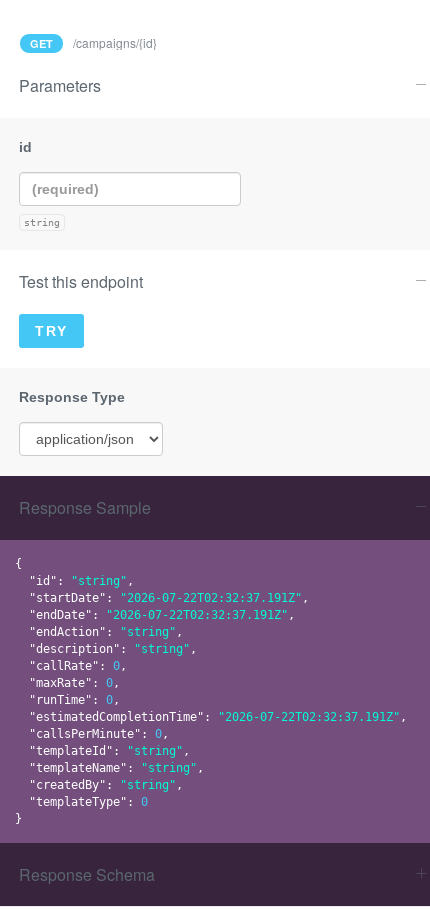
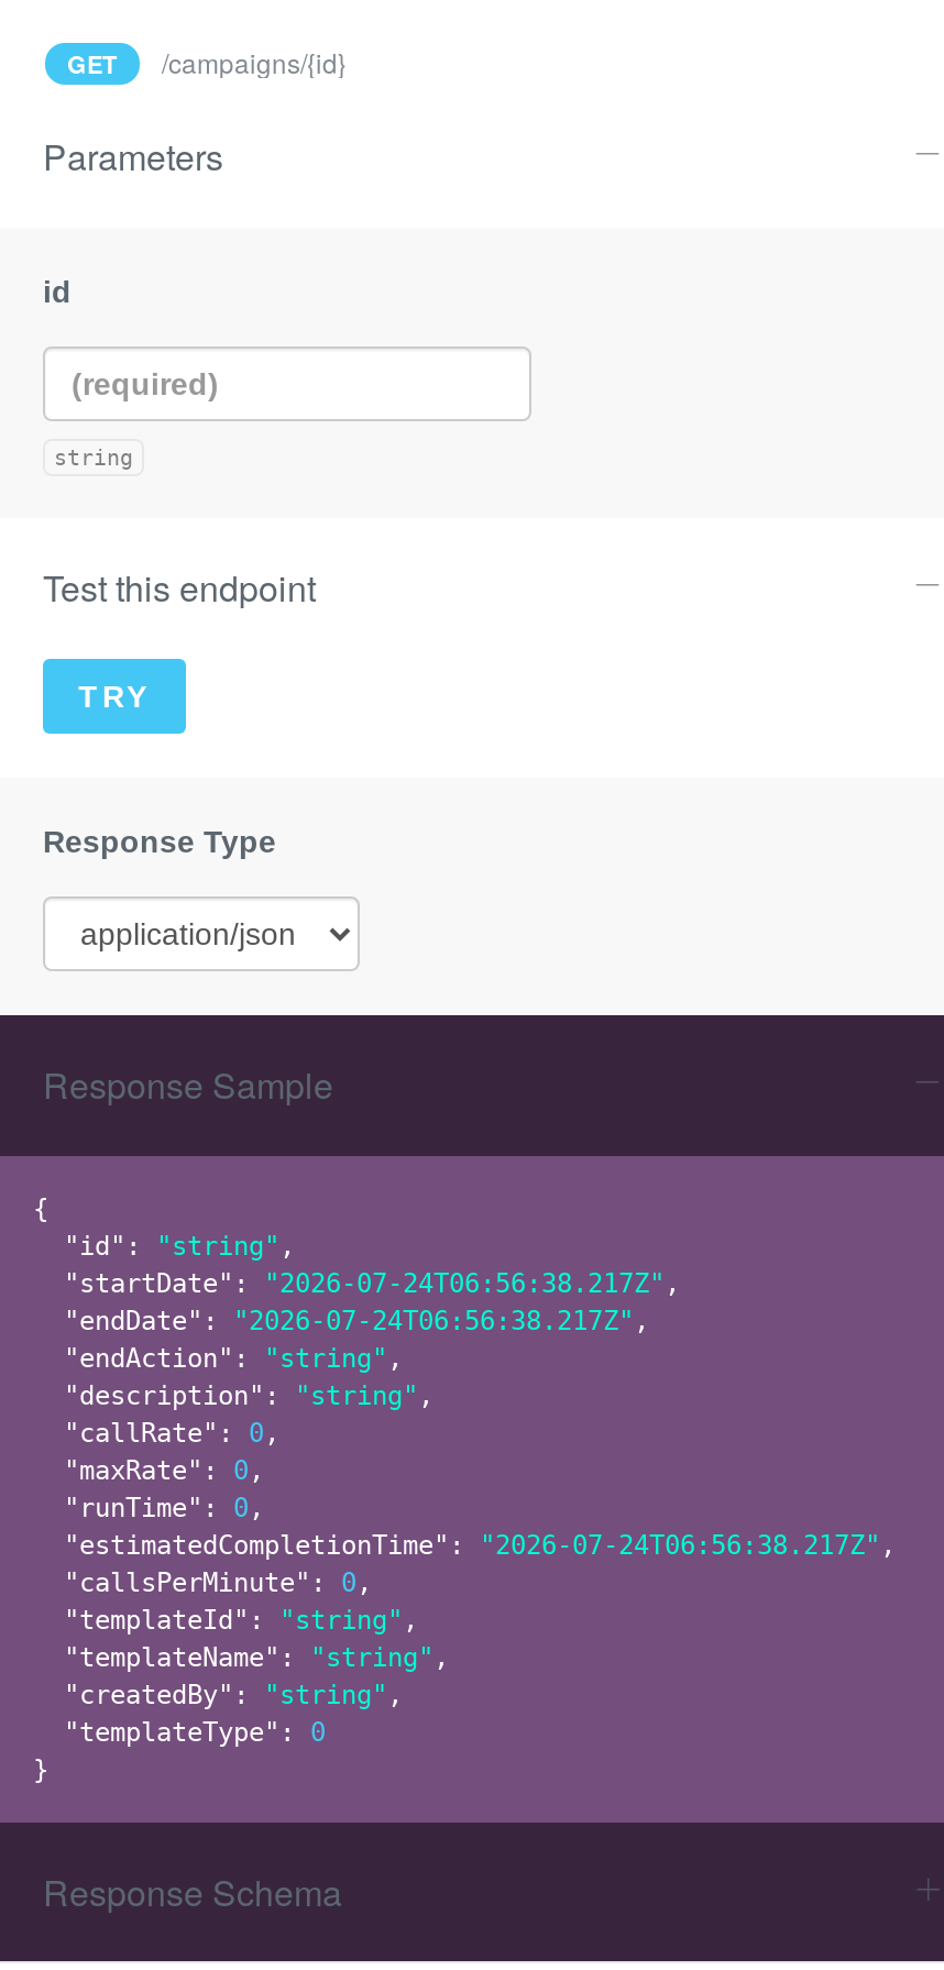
[28,590,308,604] " startDate ": "2026-07-22T02:32:37.191Z", -> [64,1267,680,1298] " startDate ": "2026-07-24T06:56:38.217Z",
[28,607,294,621] "endDate ": "2026-07-22T02:32:37.191Z", -> [64,1305,649,1335] "endDate ": "2026-07-24T06:56:38.217Z",
[28,709,406,723] "estimatedCompletionTime ": "2026-07-22T02:32:37.191Z", -> [64,1529,896,1560] "estimatedCompletionTime ": "2026-07-24T06:56:38.217Z",

